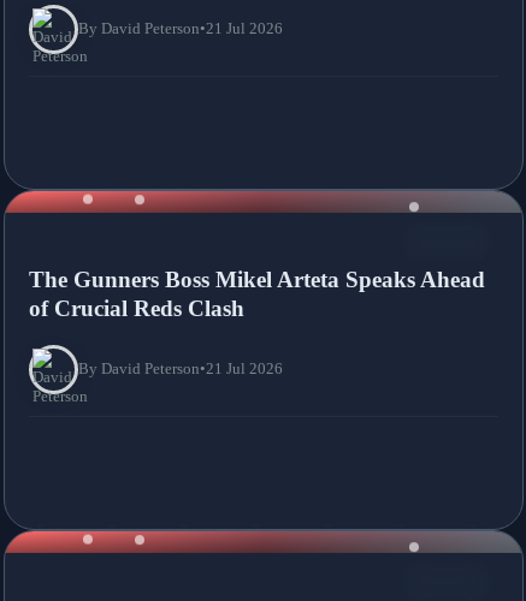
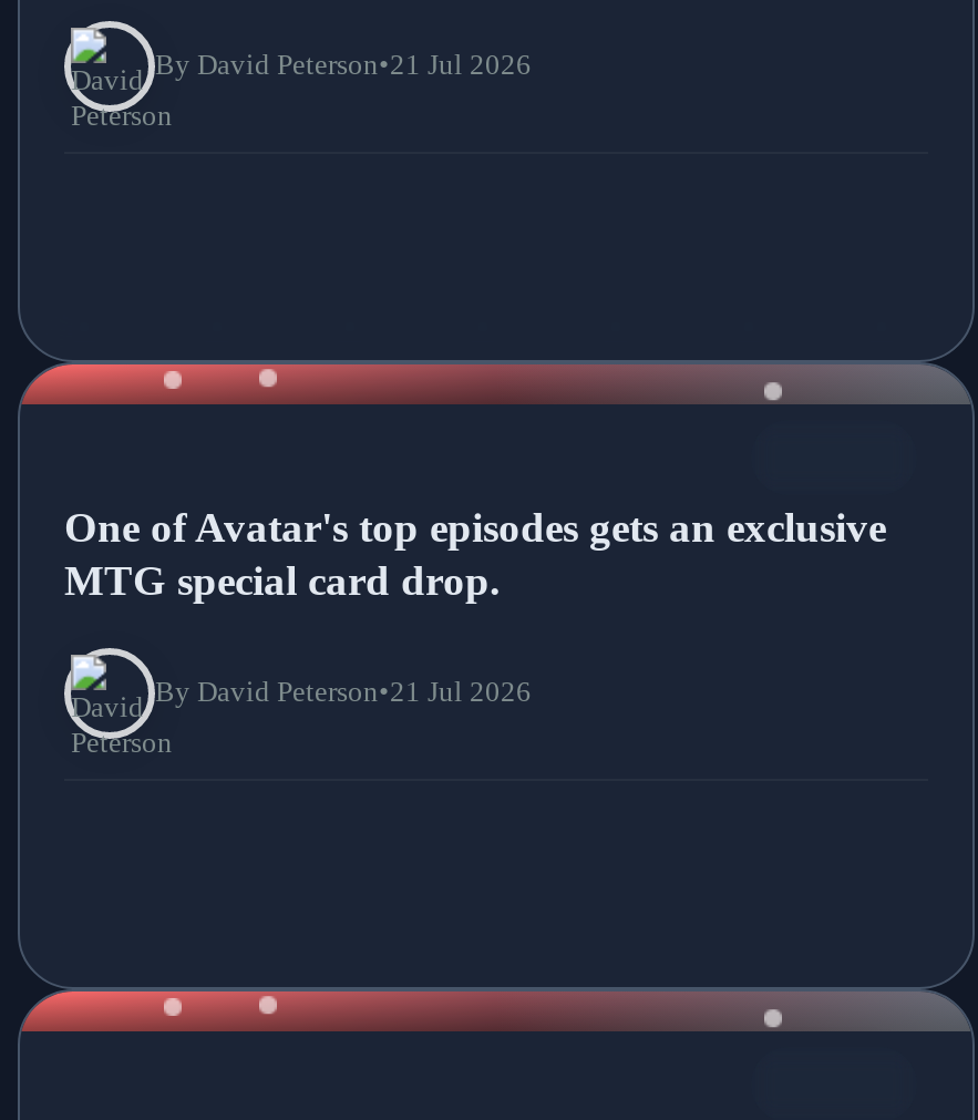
[29,266,485,321] The Gunners Boss Mikel Arteta Speaks Ahead | of Crucial Reds Clash -> [64,503,886,603] One of Avatar's top episodes gets an exclusive | MTG special card drop.

